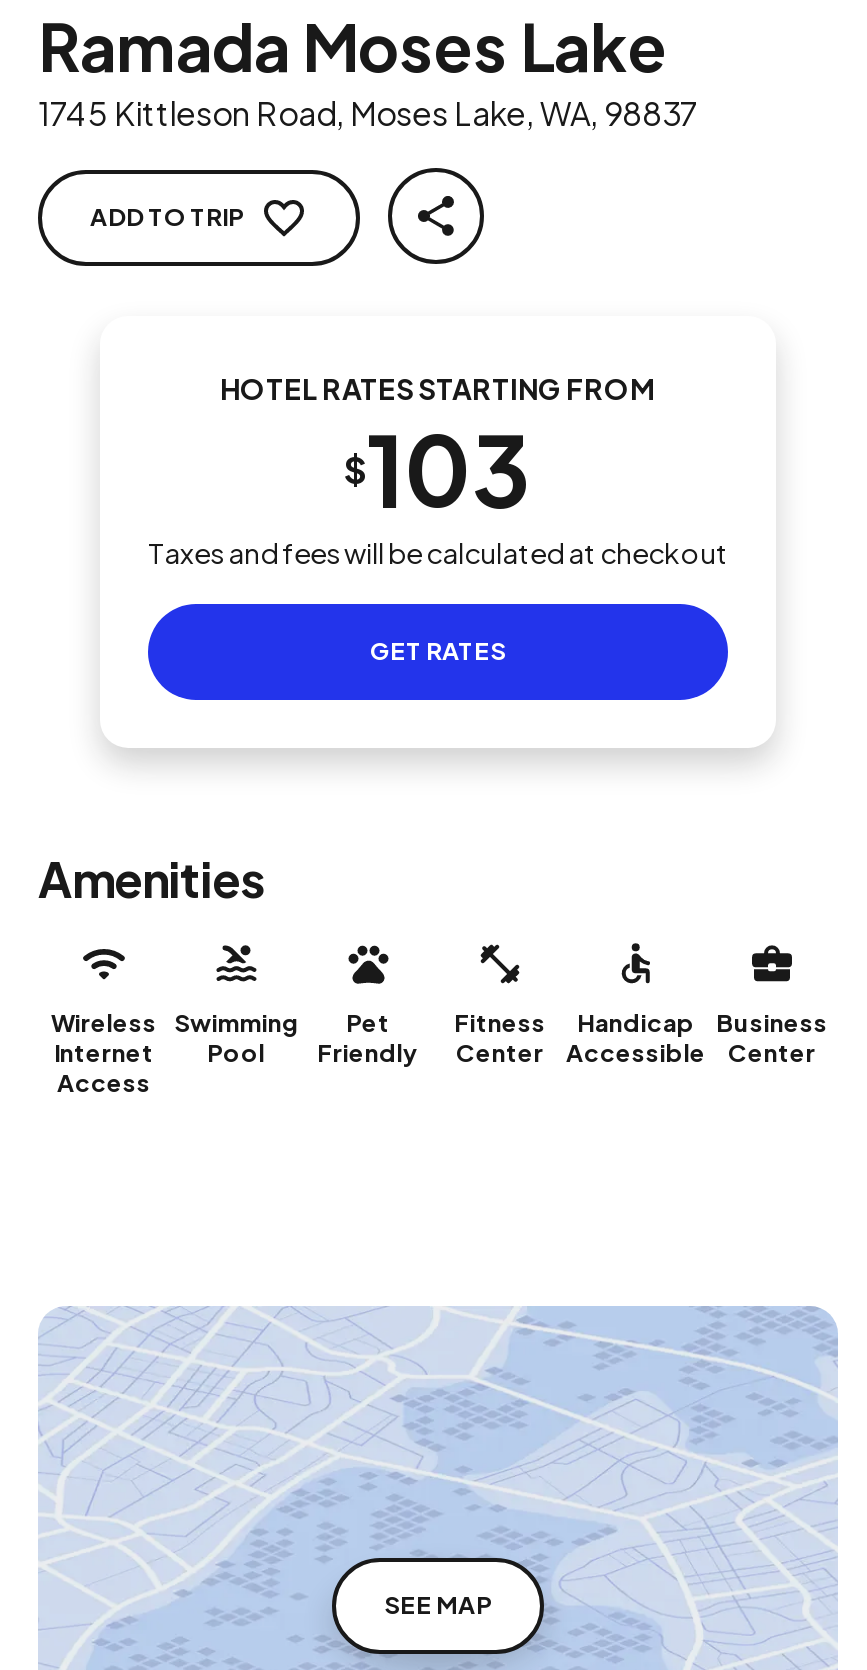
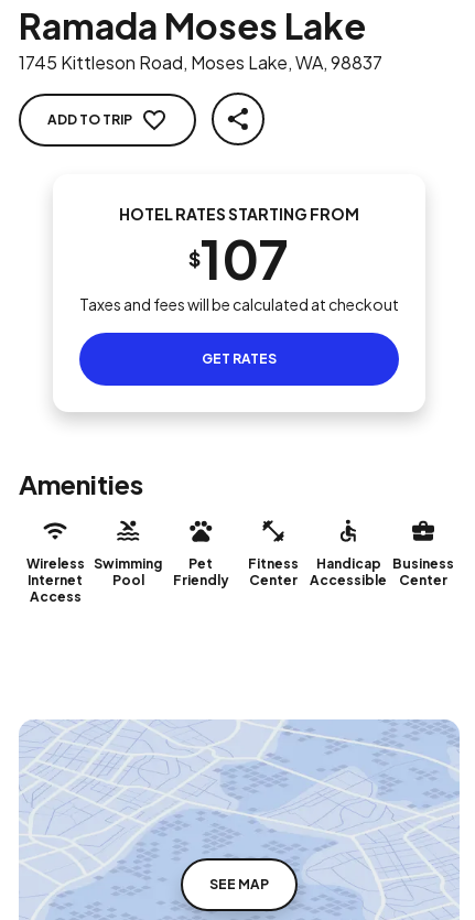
[344,408,532,530] $103 -> [189,225,289,292] $107

